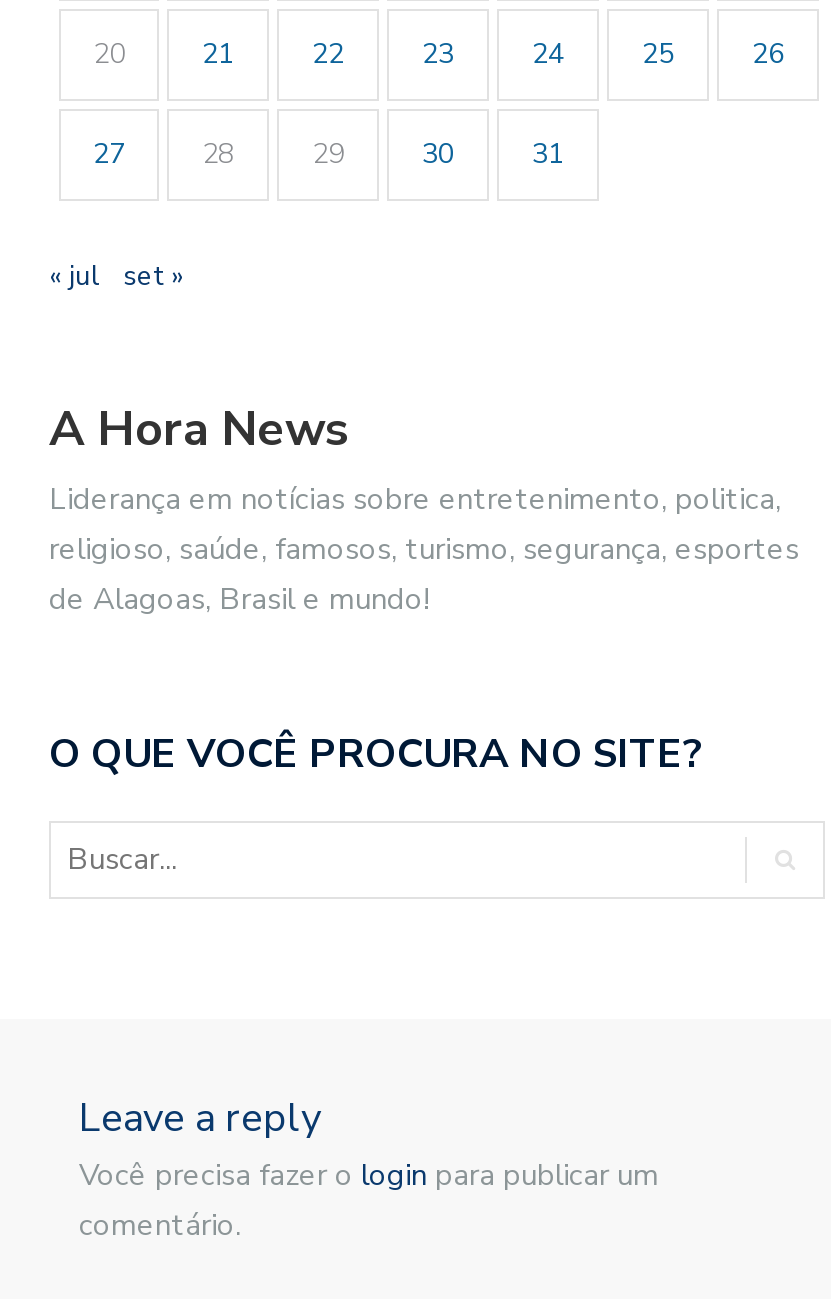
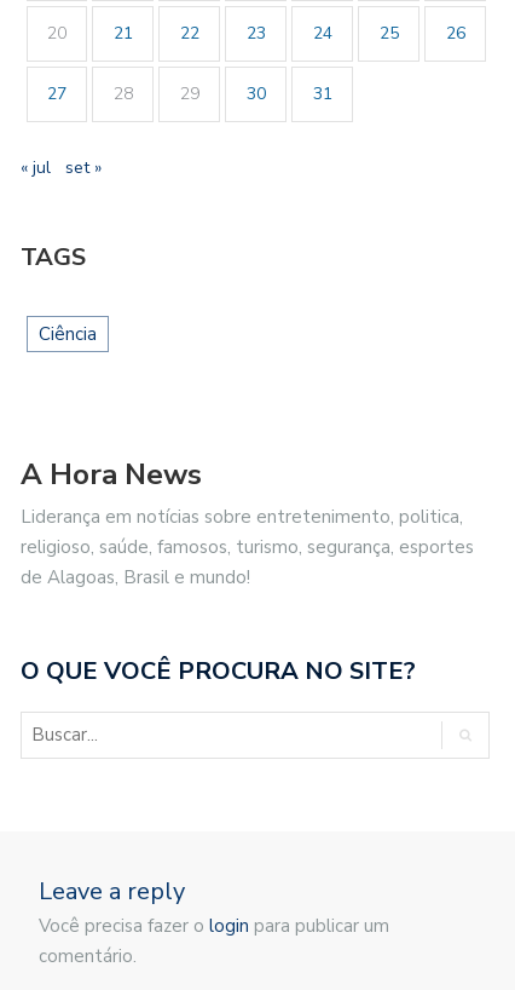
none -> [21,240,97,346] TAGS | Ciência

